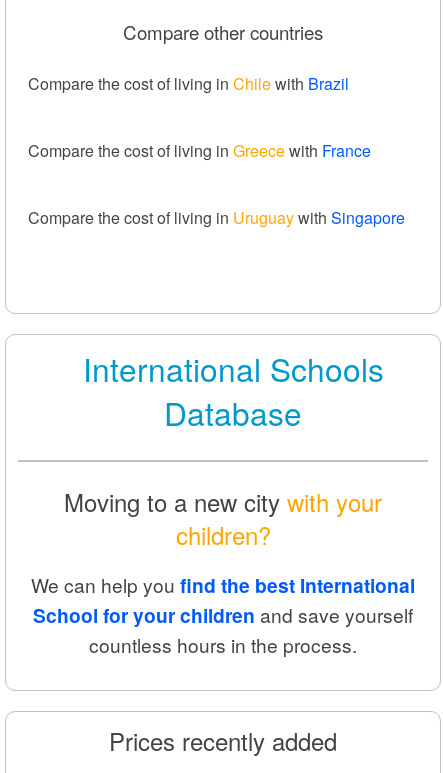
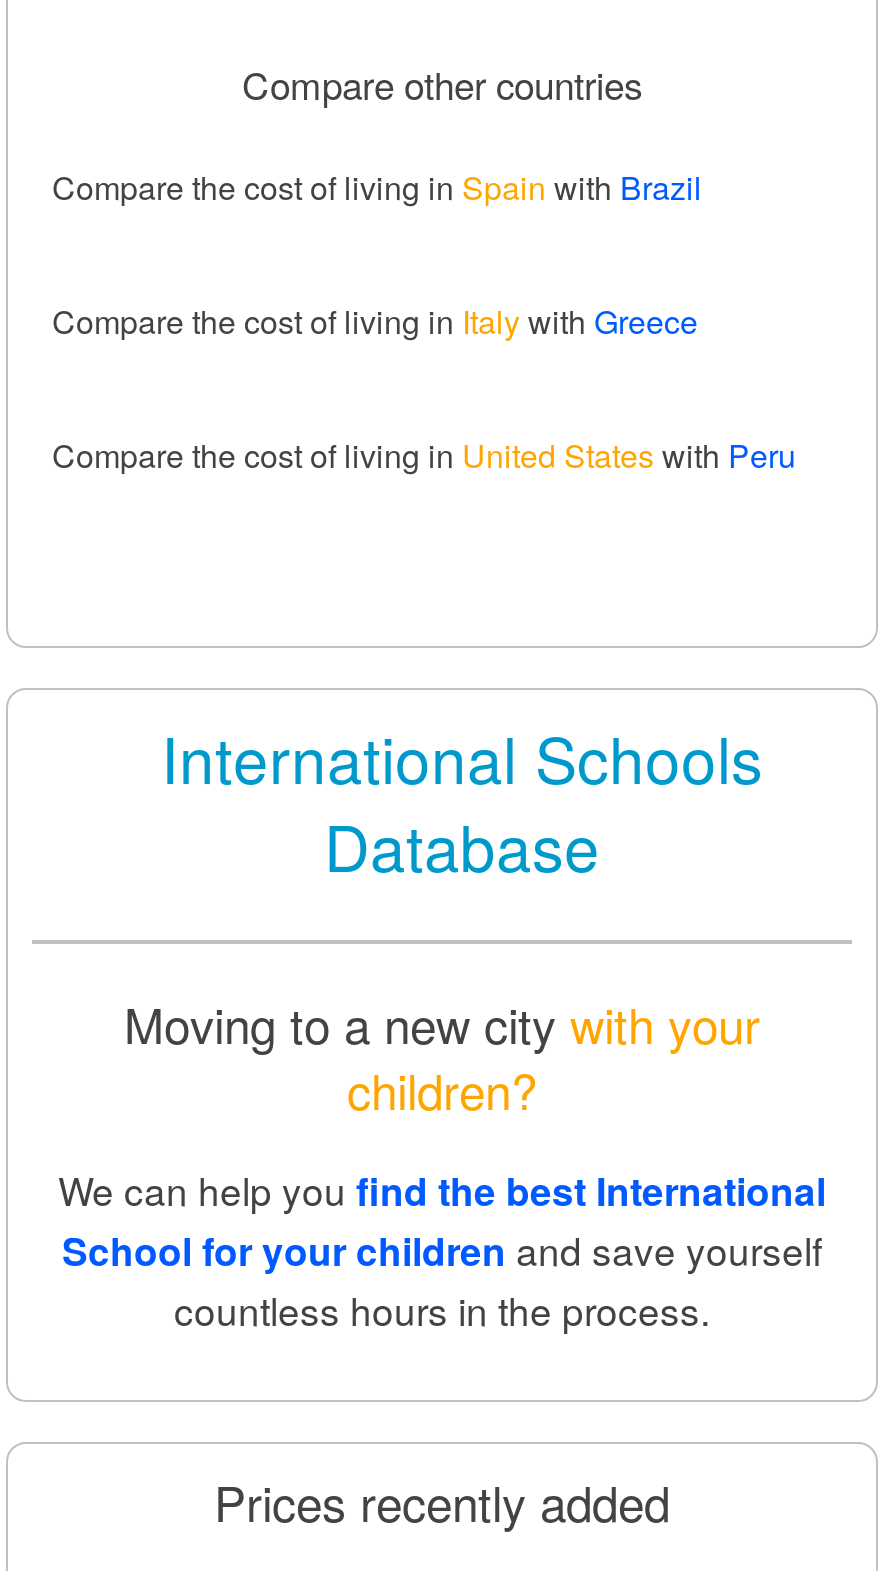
[28,72,349,95] Compare the cost of living in Chile with Brazil -> [52,164,702,210] Compare the cost of living in Spain with Brazil
[28,139,371,162] Compare the cost of living in Greece with France -> [52,298,698,344] Compare the cost of living in Italy with Greece
[28,206,405,229] Compare the cost of living in Uruguay with Singapore -> [52,432,796,478] Compare the cost of living in United States with Peru

